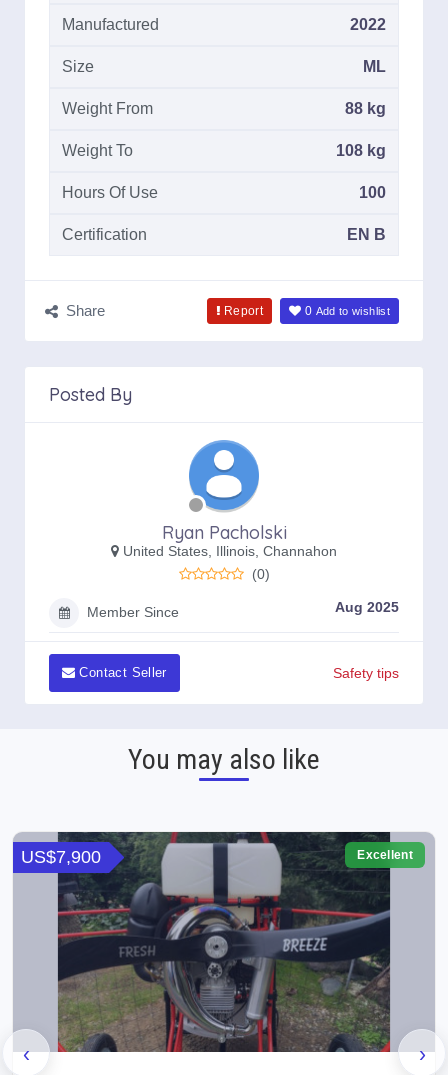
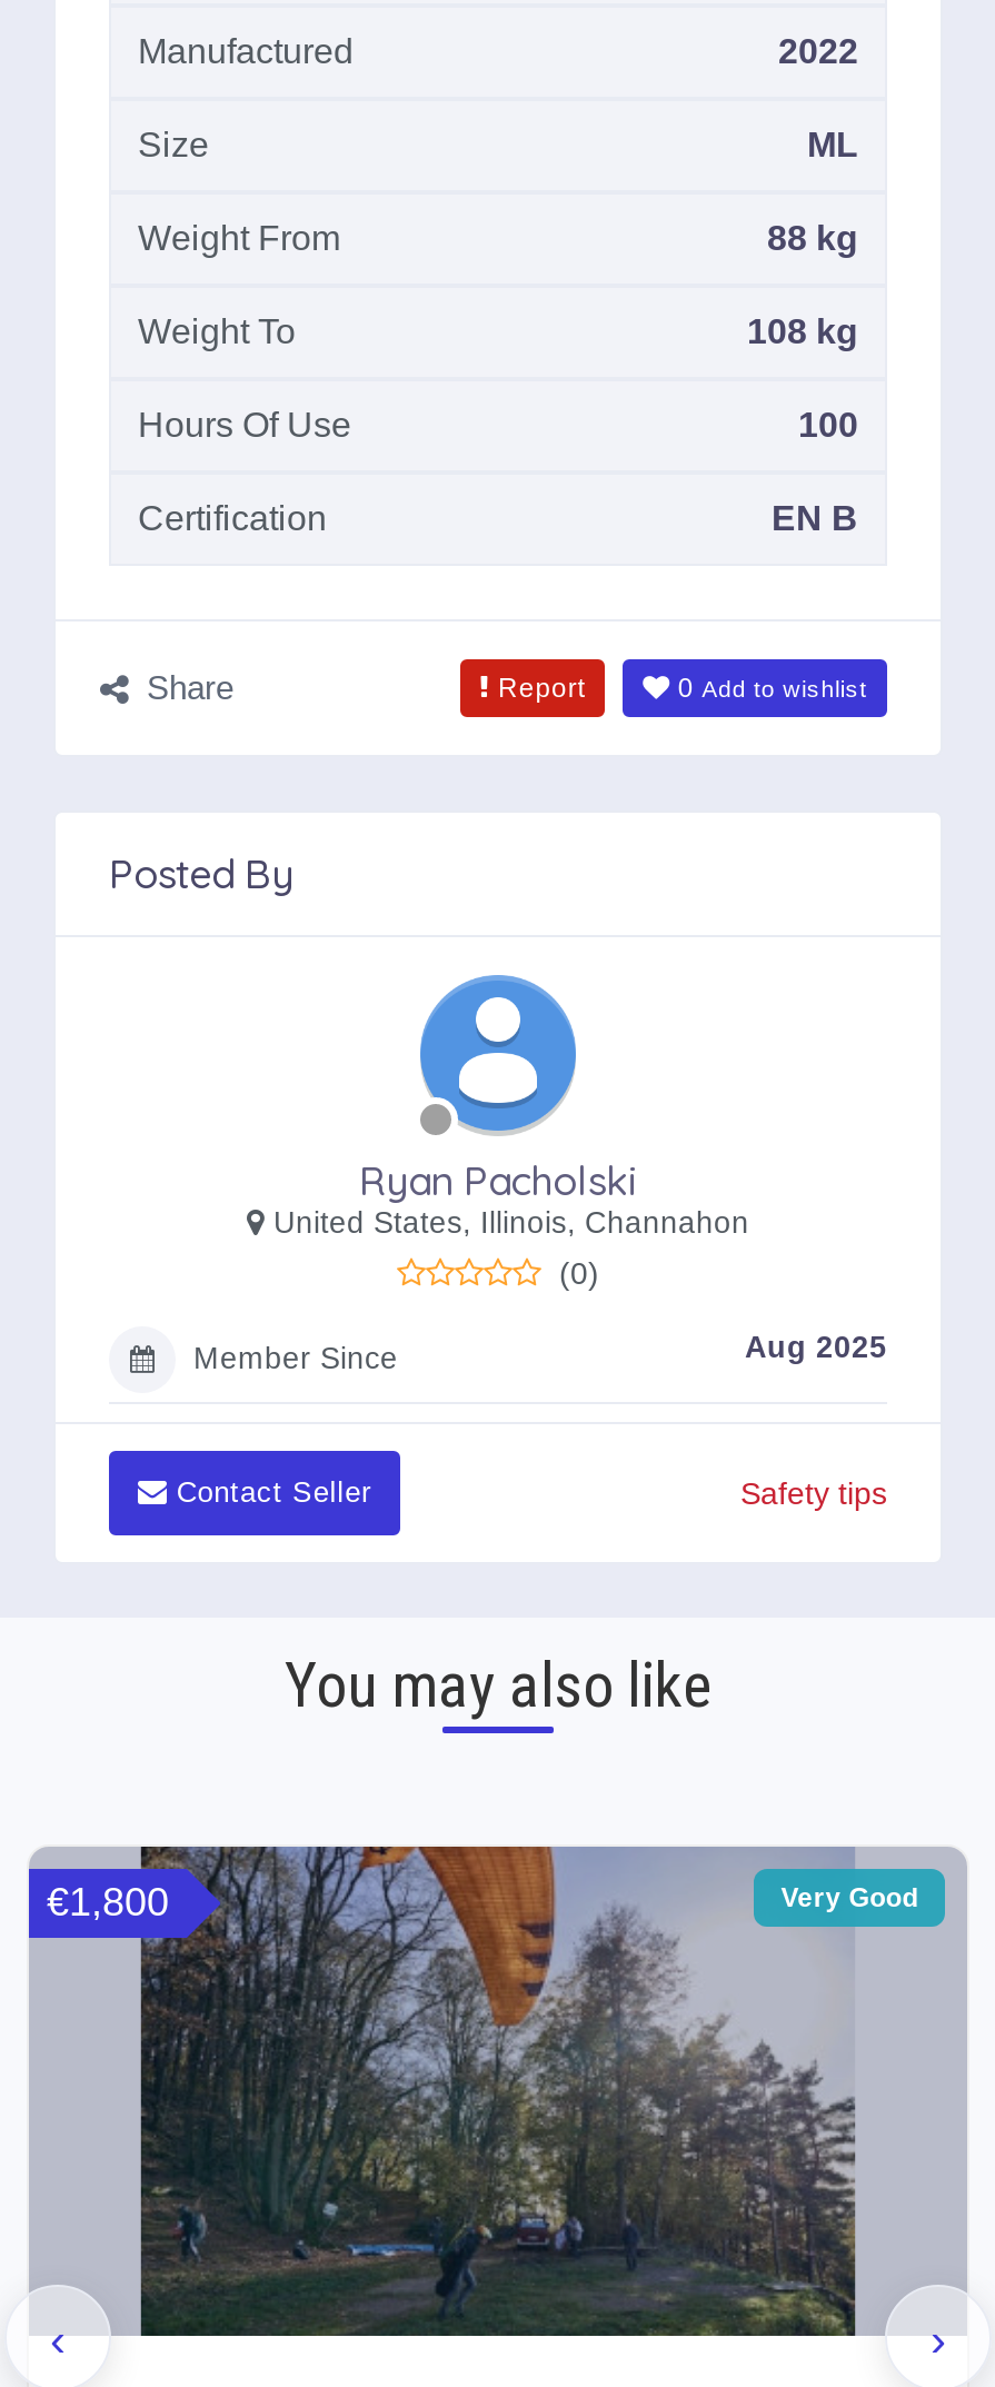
[21,831,413,1053] [image] | US$7,900 | Excellent -> [47,1844,918,2338] [image] | €1,800 | Very Good

